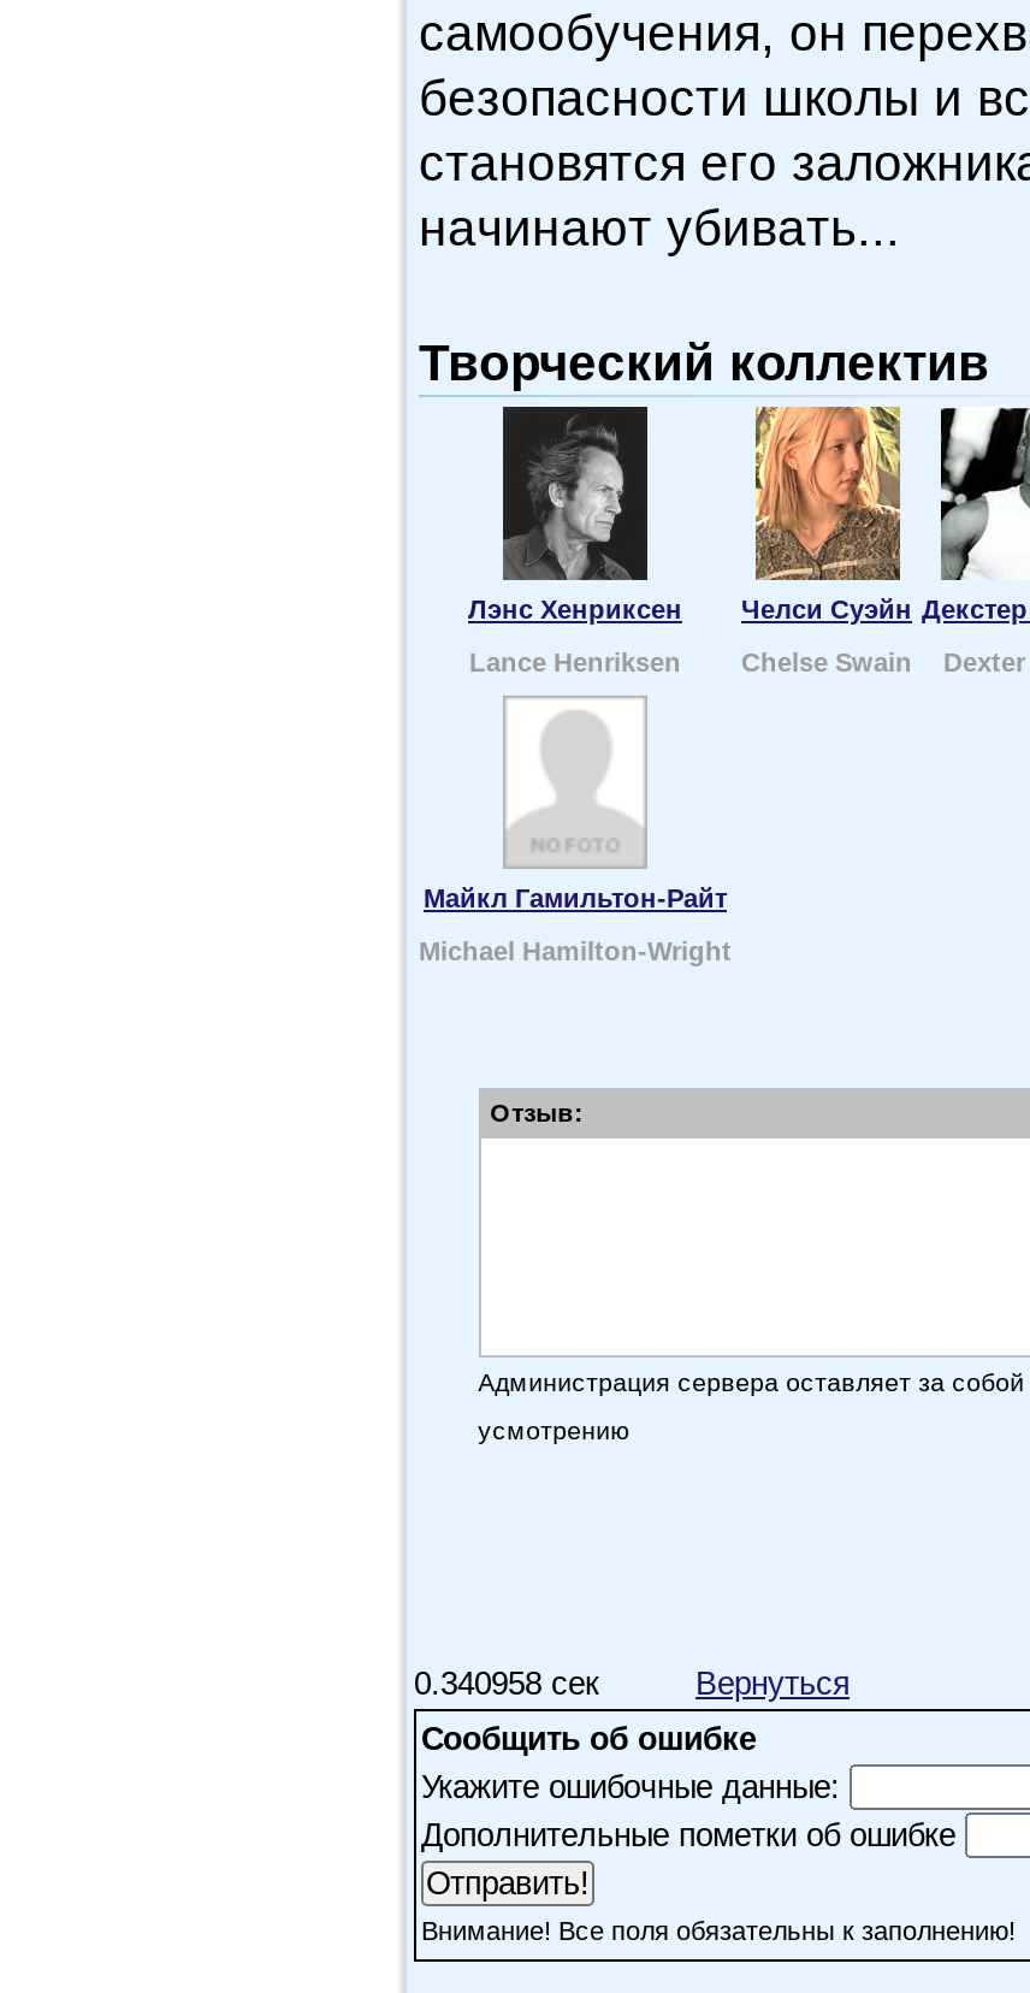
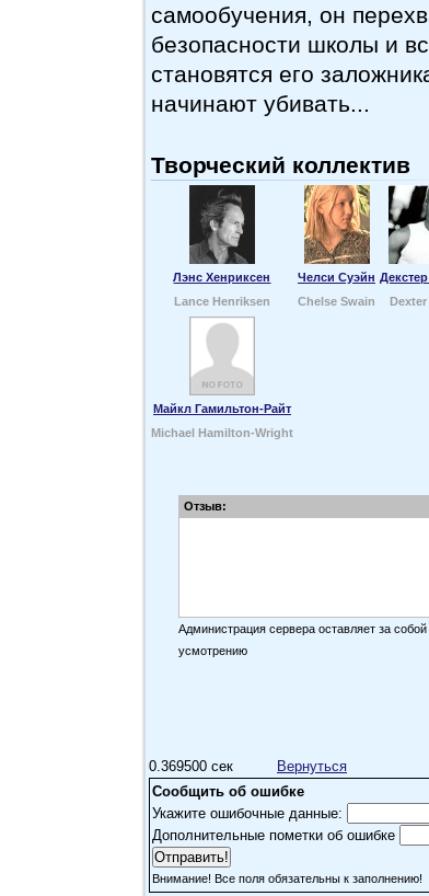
[414,1666,599,1702] 0.340958 сек -> [149,758,233,775] 0.369500 сек

